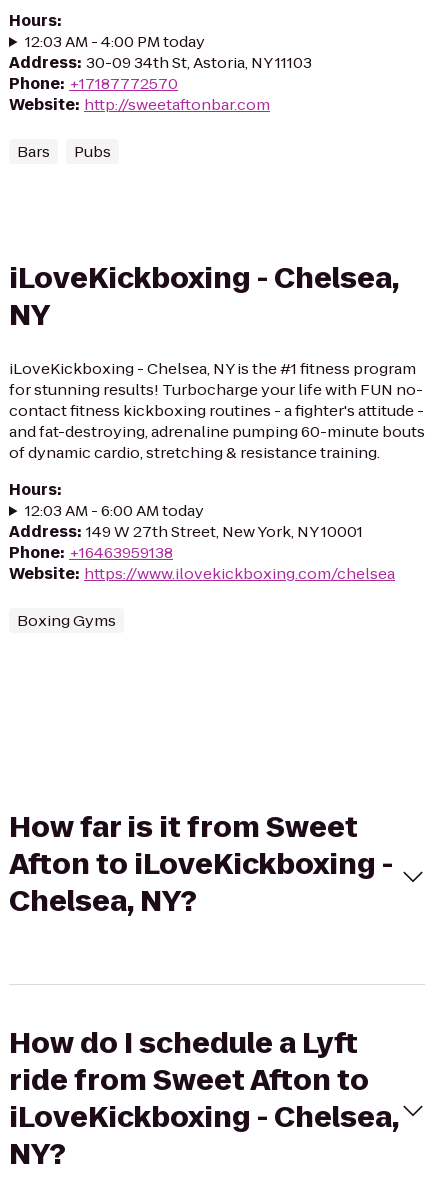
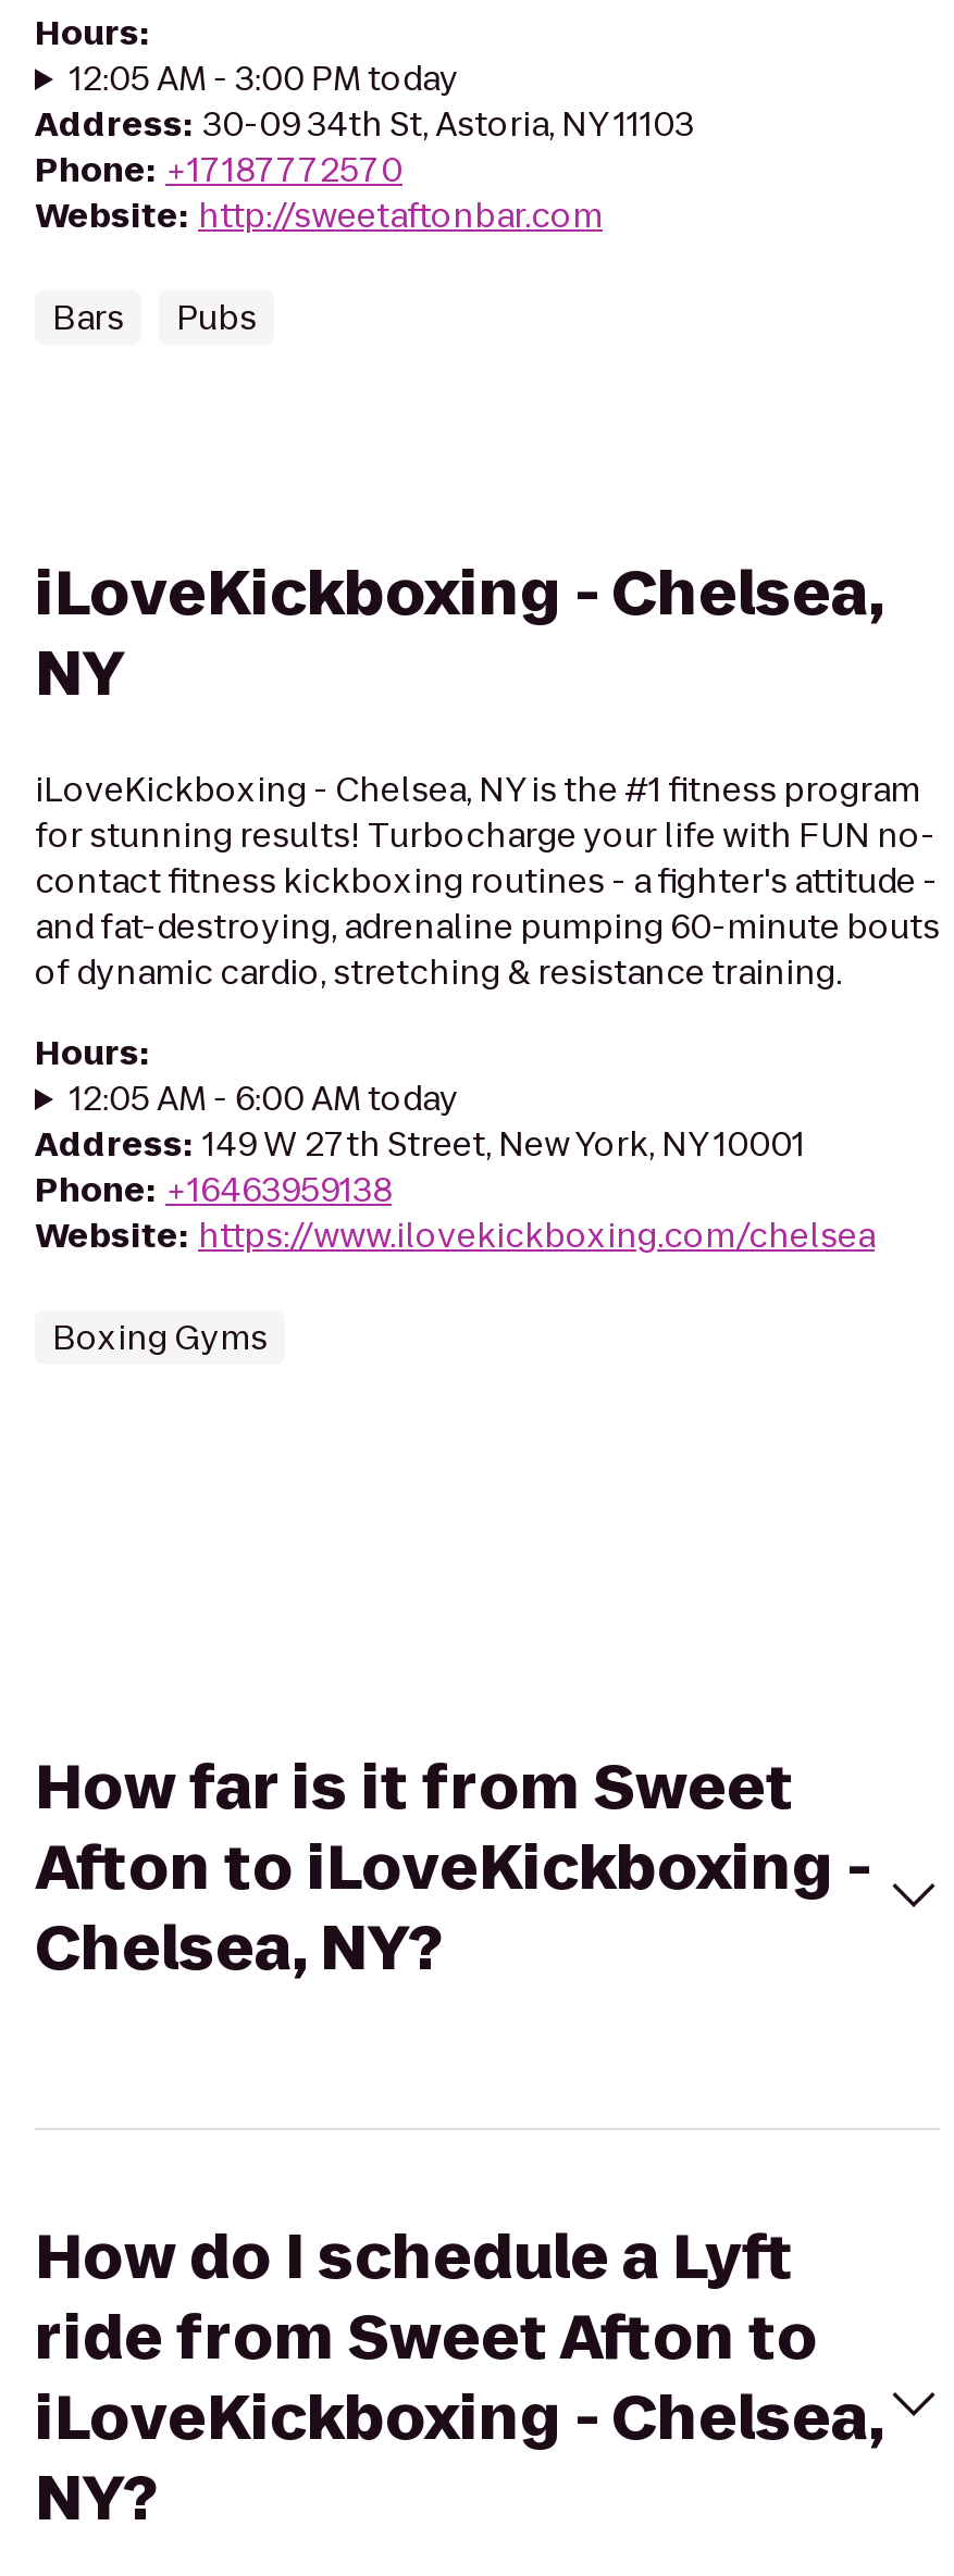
[25,31,205,52] 12:03 AM - 4:00 PM today -> [69,55,459,101] 12:05 AM - 3:00 PM today
[25,500,204,521] 12:03 AM - 6:00 AM today -> [69,1075,459,1121] 12:05 AM - 6:00 AM today

